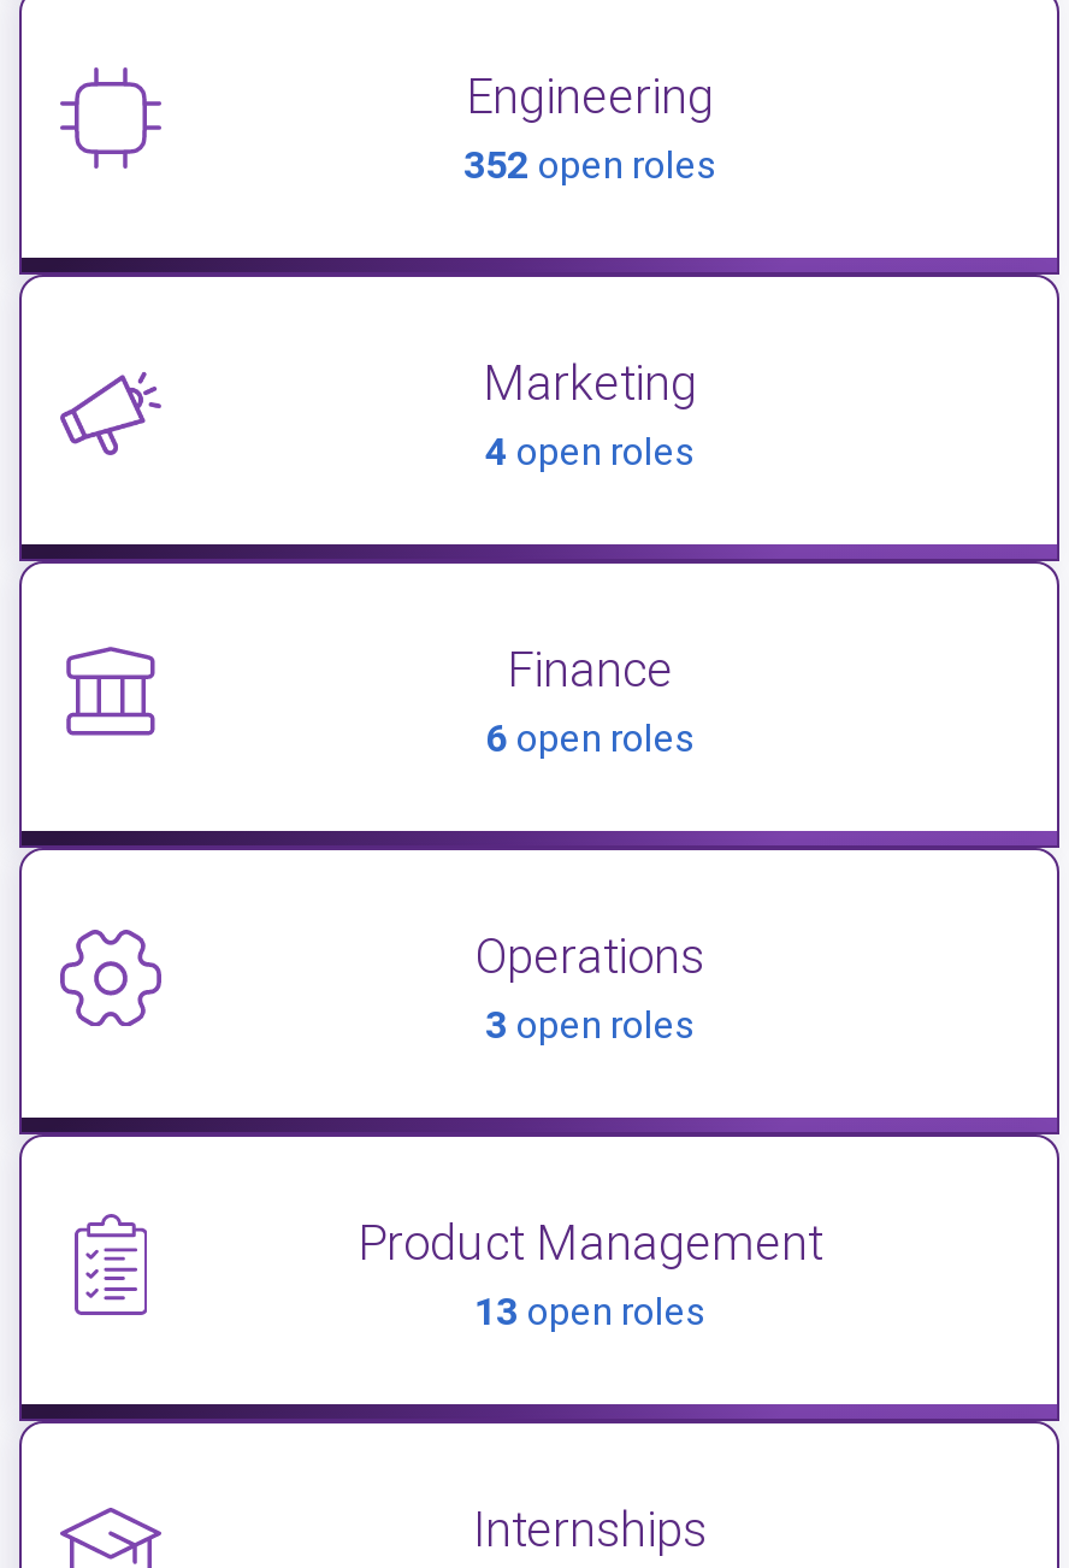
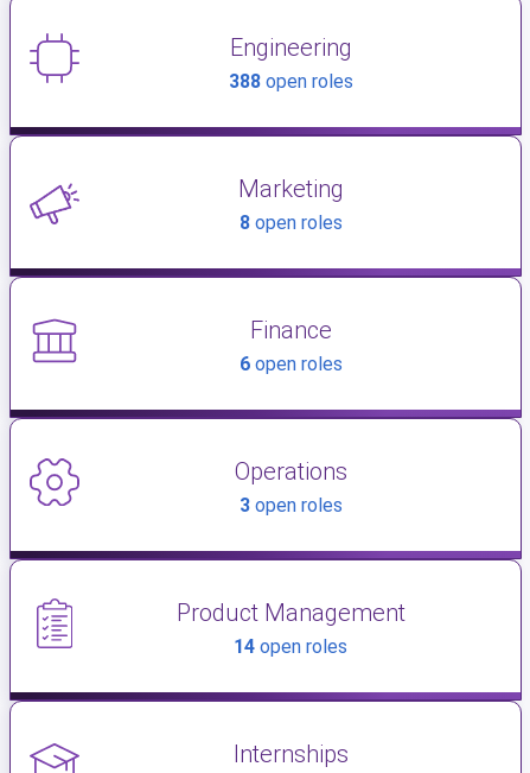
[463,142,716,187] 352 open roles -> [228,70,353,92] 388 open roles
[485,428,695,474] 4 open roles -> [239,211,342,234] 8 open roles
[474,1288,705,1334] 13 open roles -> [234,635,347,658] 14 open roles

